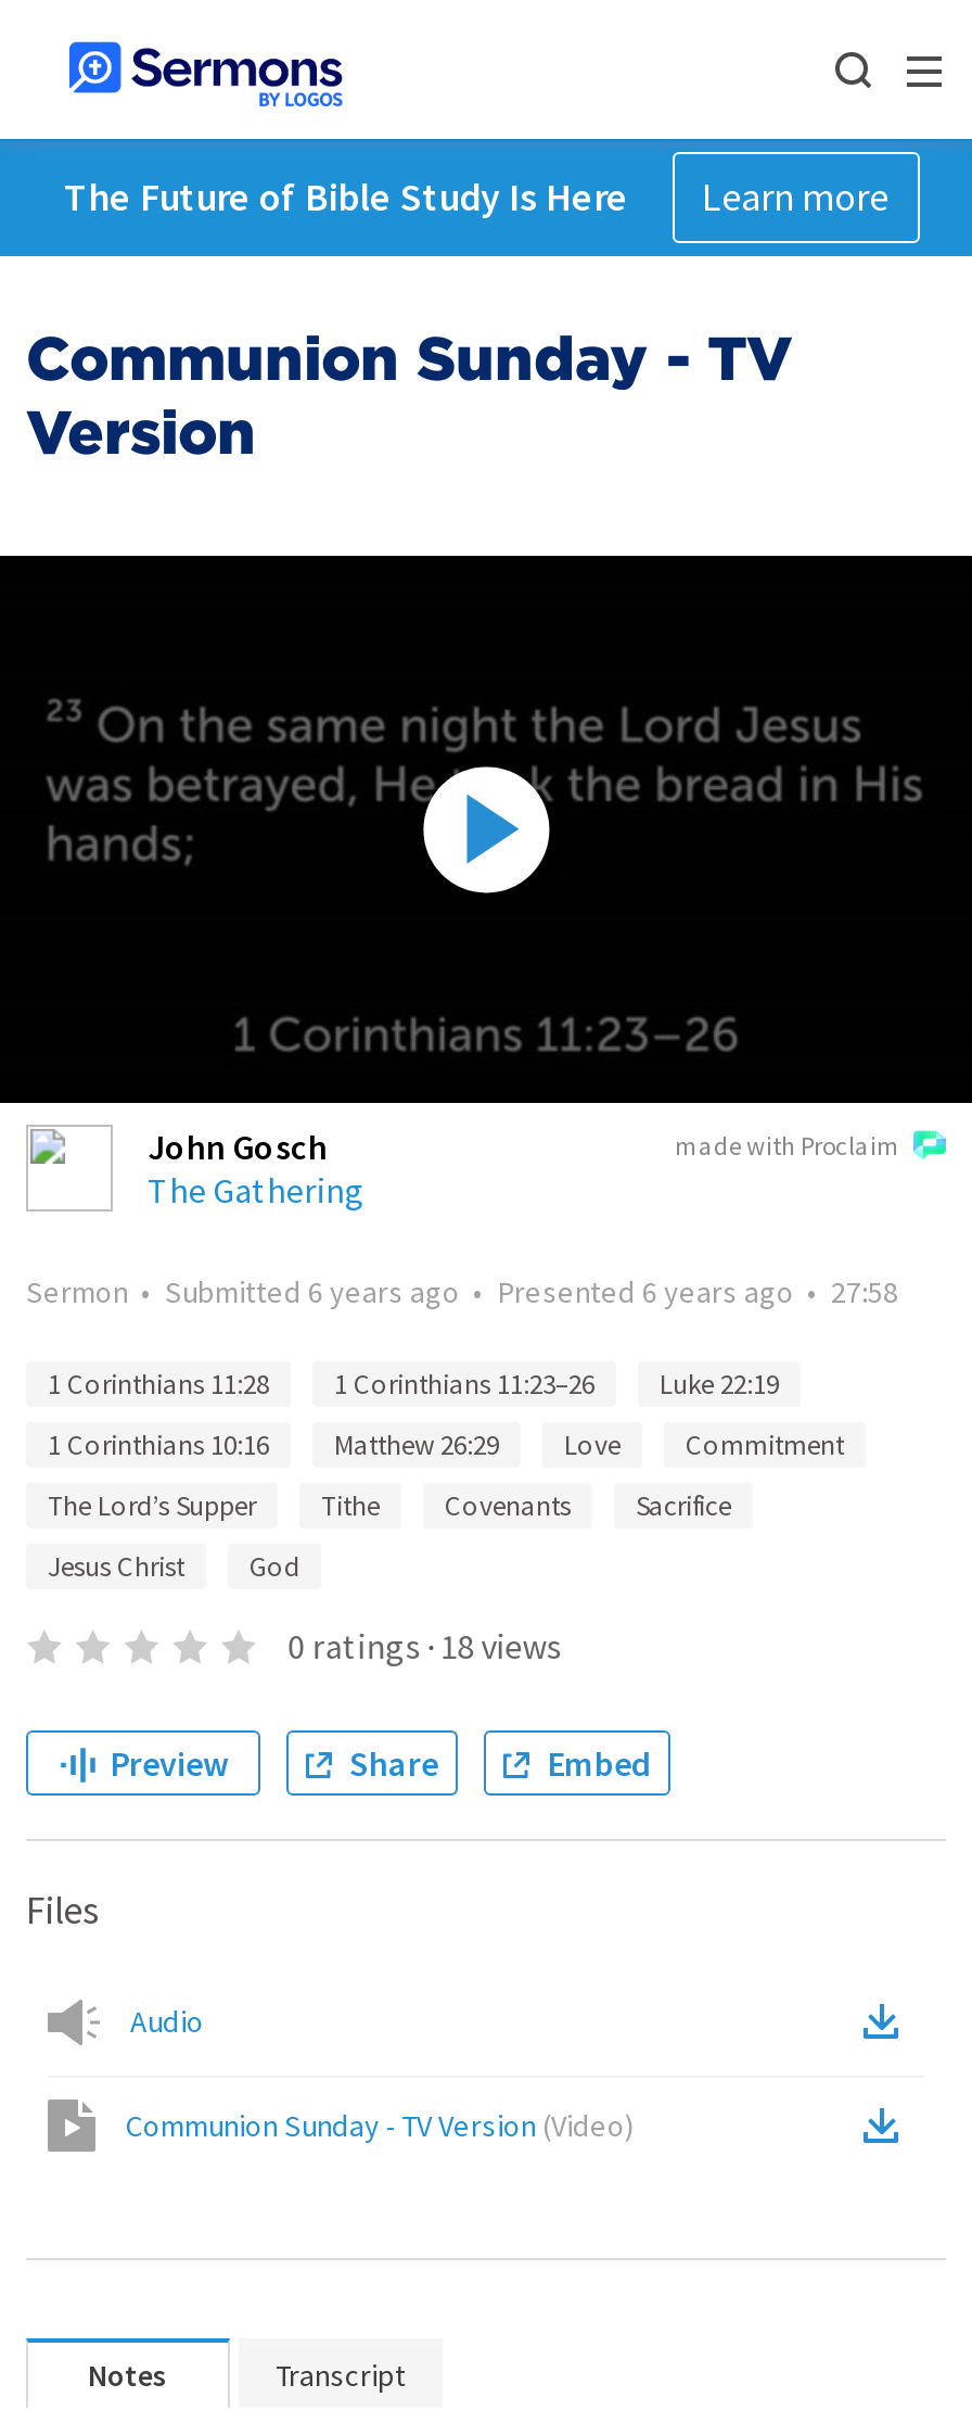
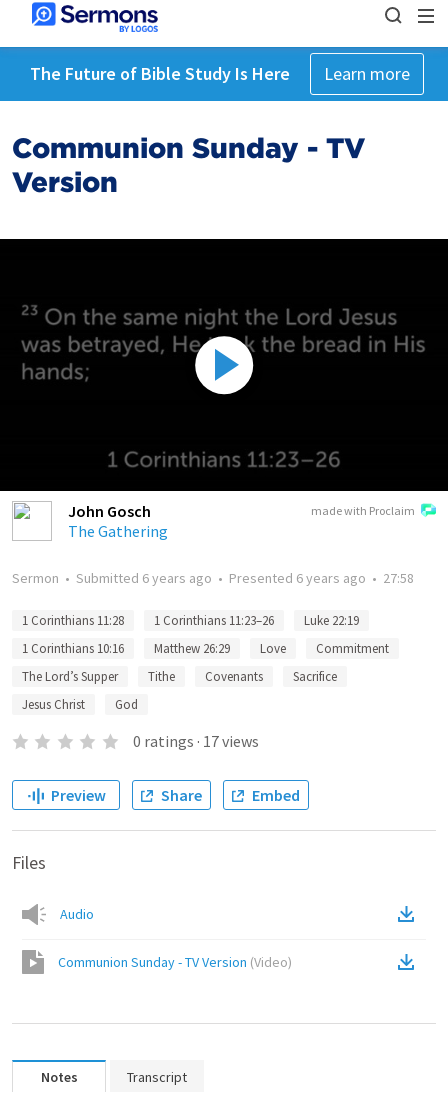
[288,1624,561,1667] 0 ratings · 18 views -> [133,731,259,751] 0 ratings · 17 views

